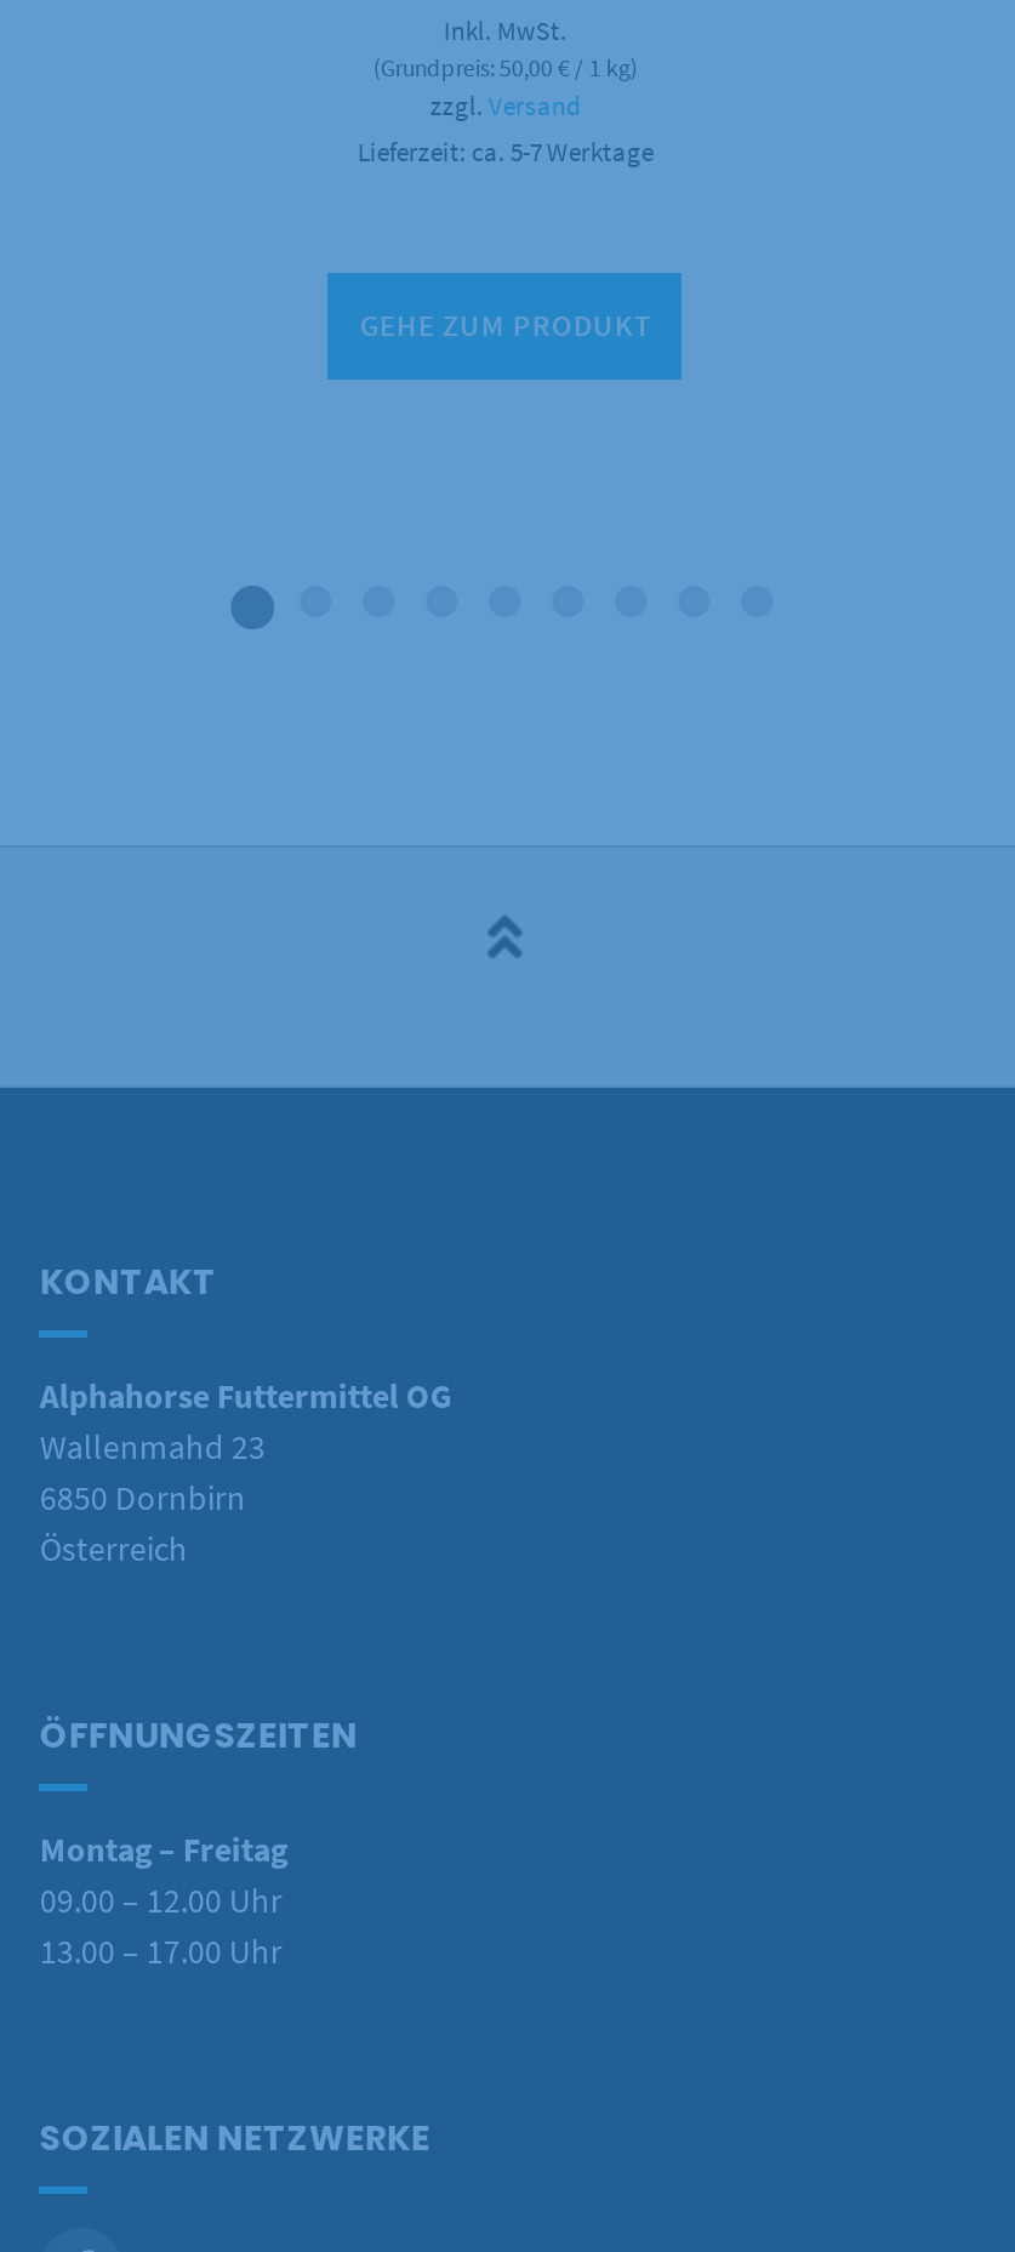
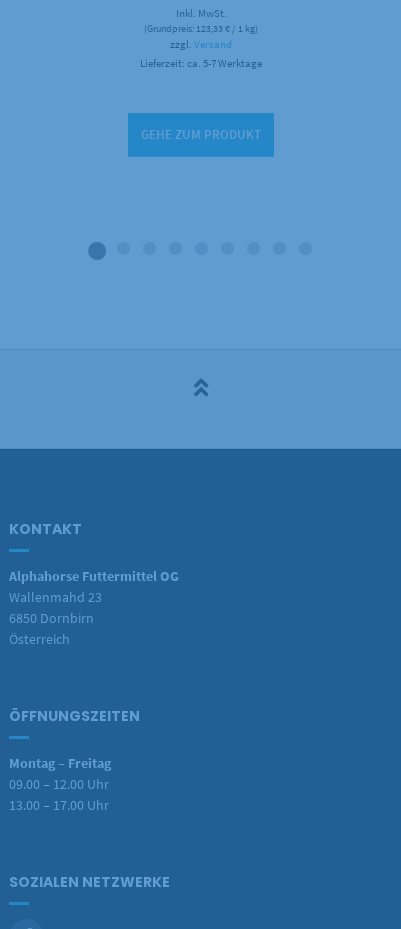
[373,52,638,83] (Grundpreis:50,00 €/ 1 kg) -> [144,22,258,35] (Grundpreis:123,33 €/ 1 kg)

